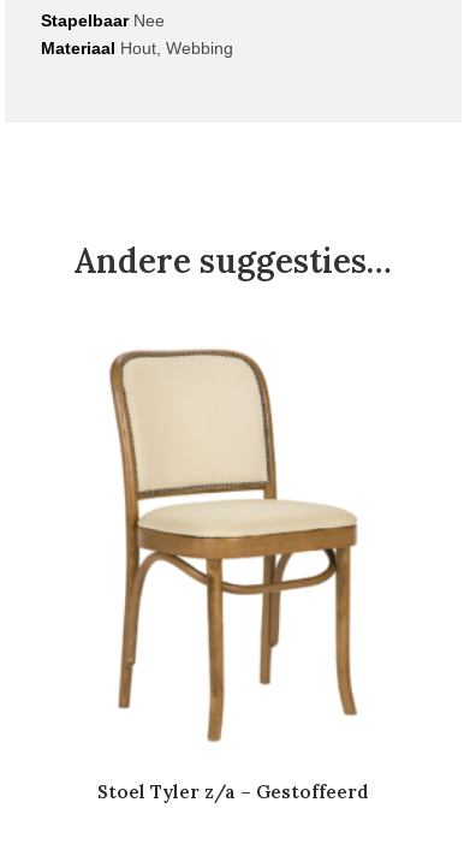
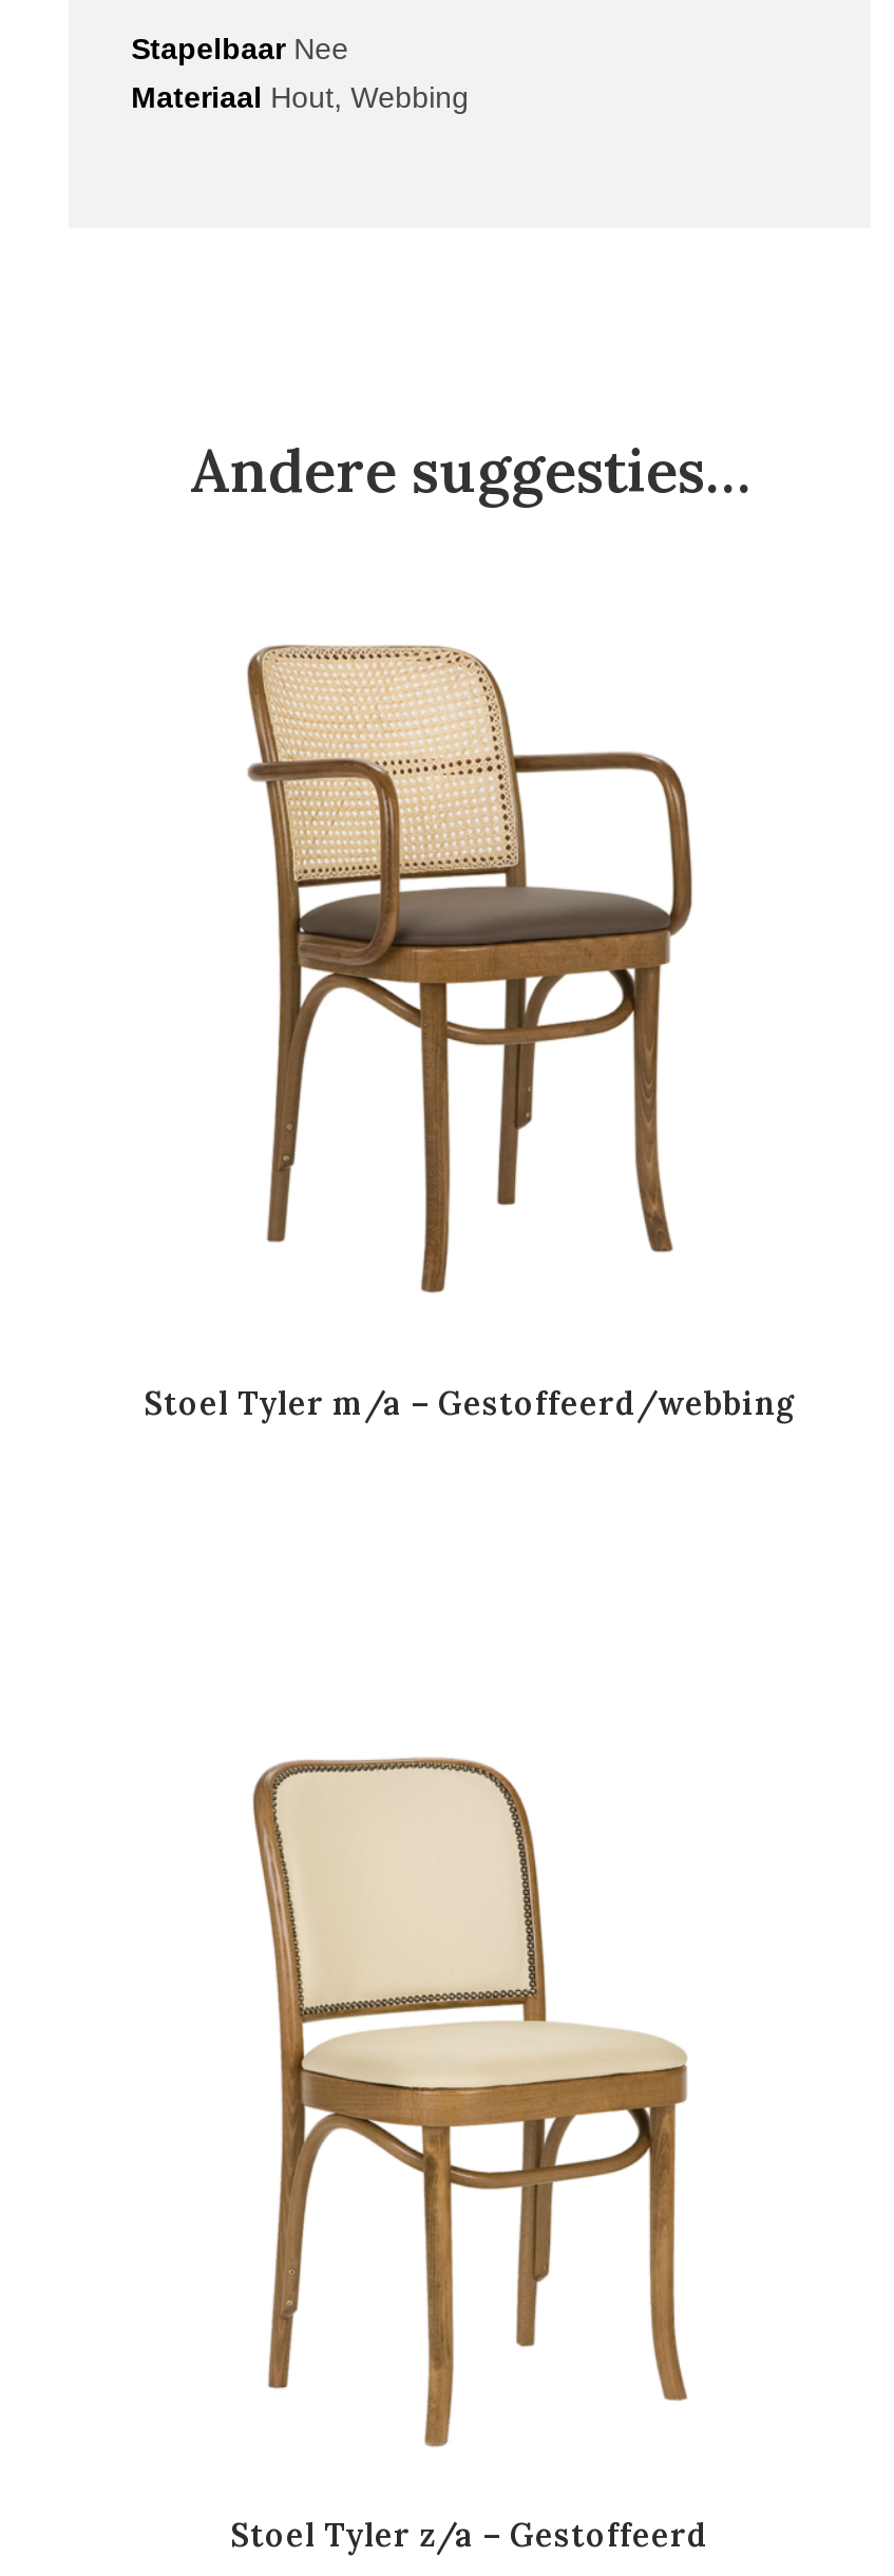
none -> [145,1383,795,1423] Stoel Tyler m/a – Gestoffeerd/webbing
none -> [246,644,693,1294] [image]

